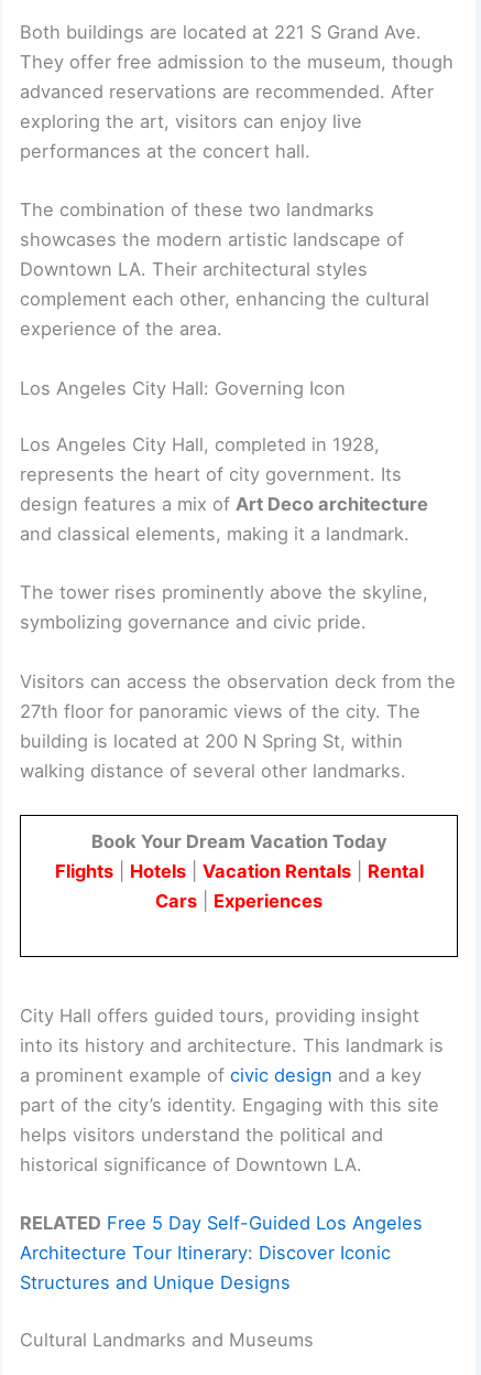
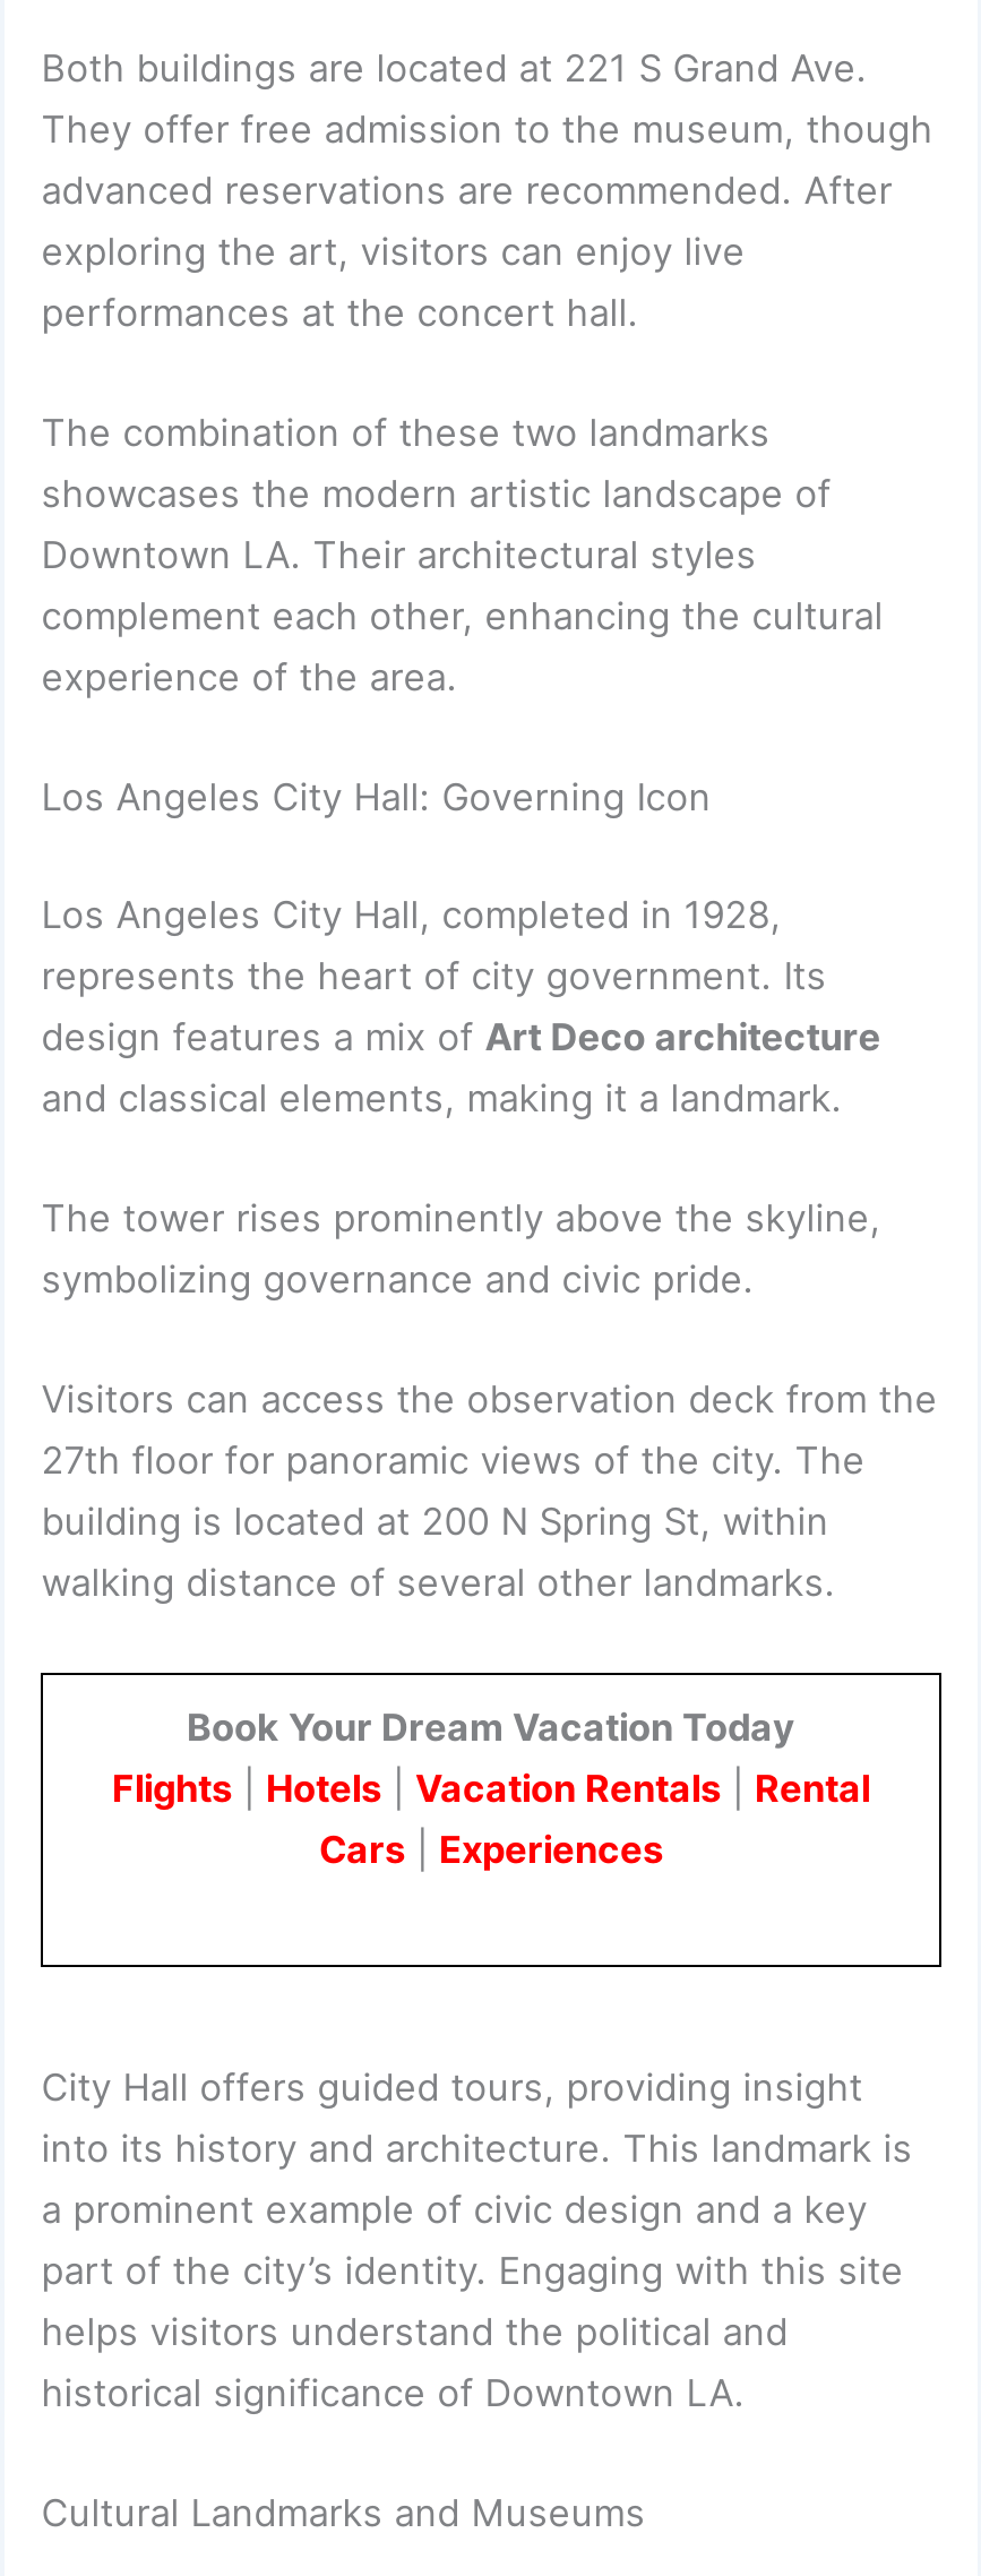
[20,1212,423,1294] RELATED Free 5 Day Self-Guided Los Angeles | Architecture Tour Itinerary: Discover Iconic | Structures and Unique Designs -> none

